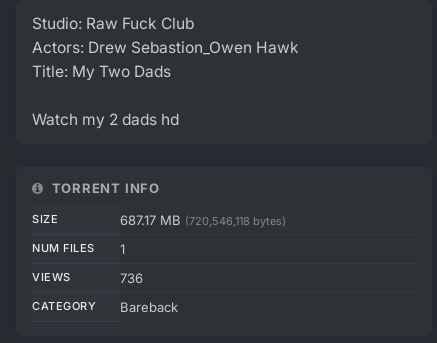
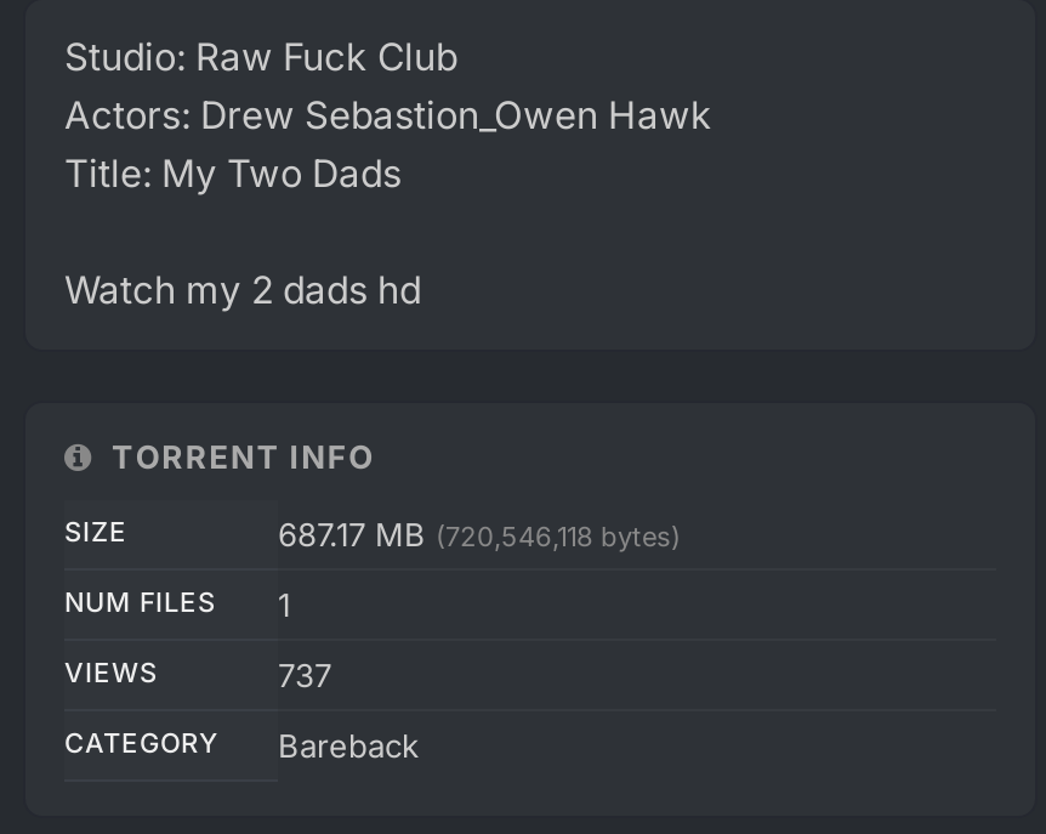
[120,270,143,286] 736 -> [278,656,331,694] 737

